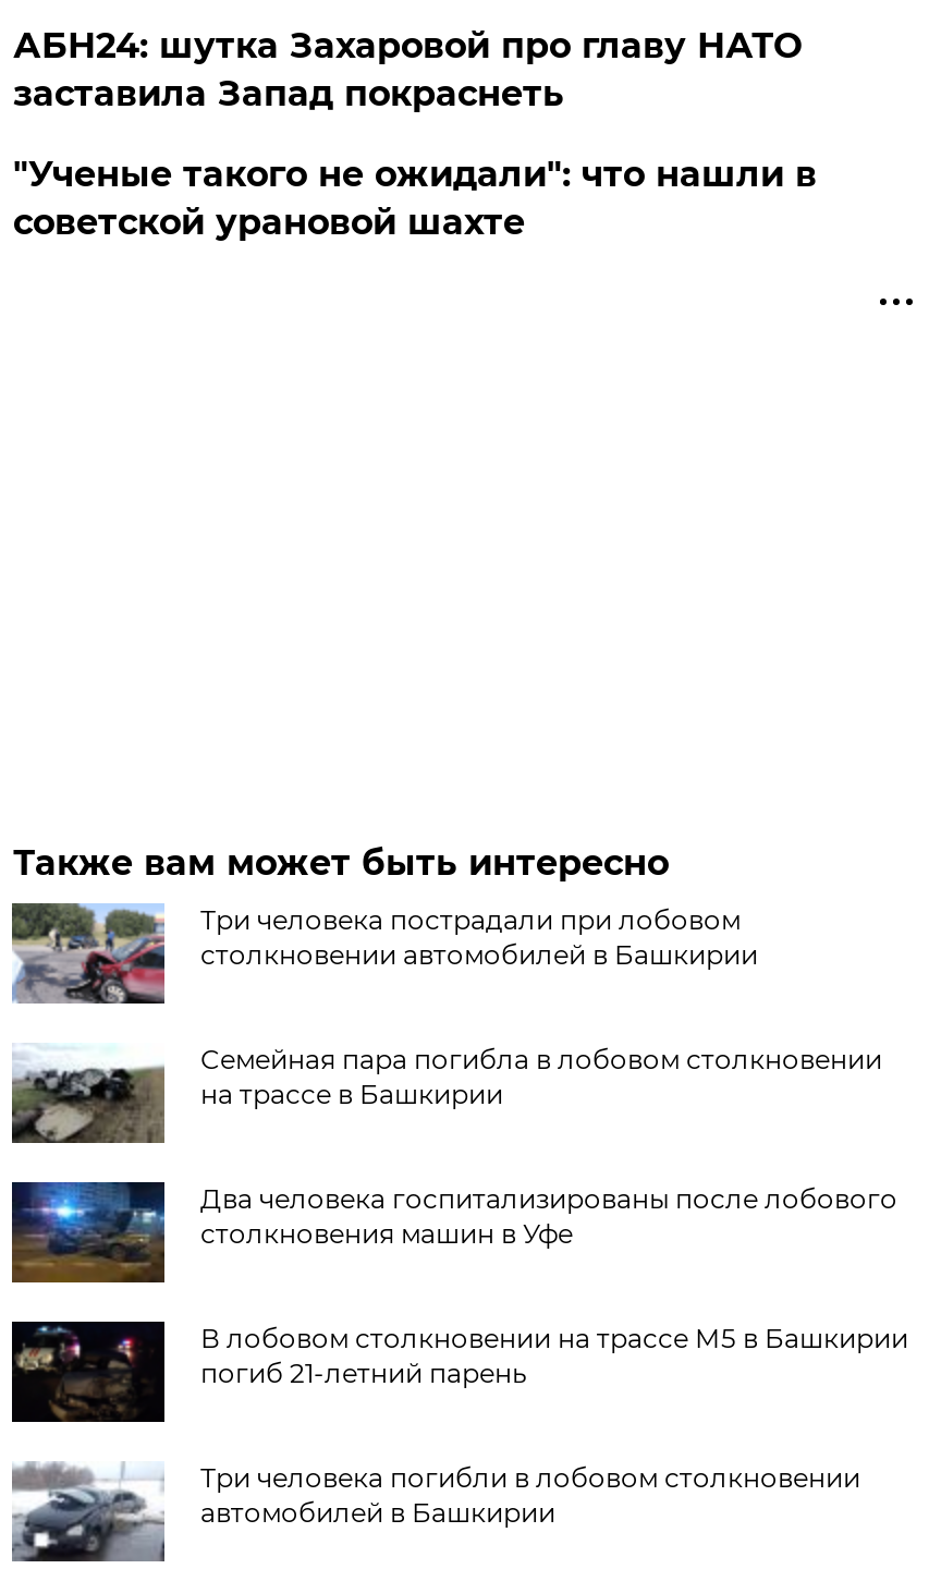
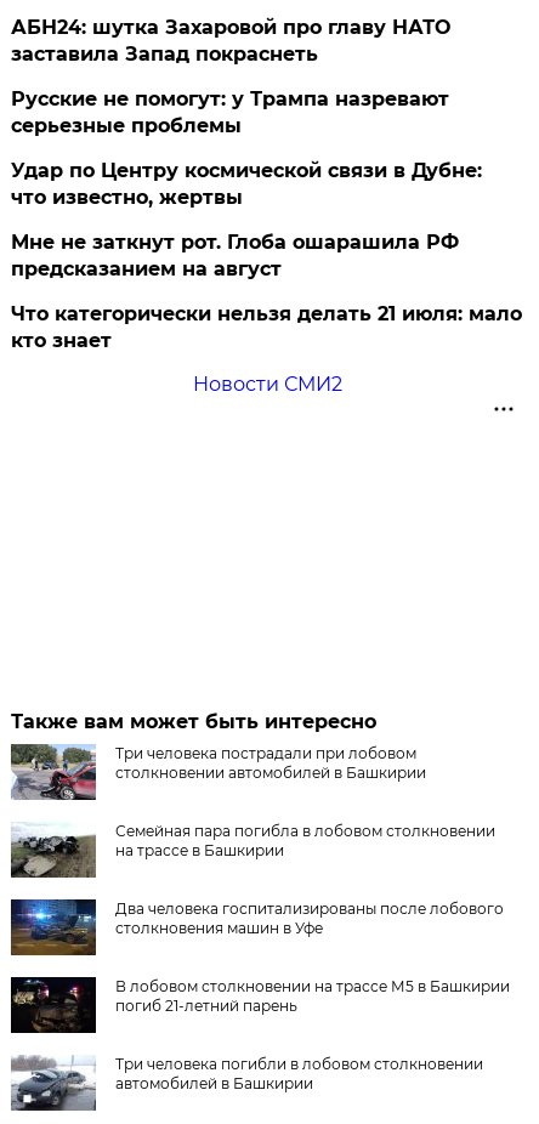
[13,153,817,243] "Ученые такого не ожидали": что нашли в | советской урановой шахте -> [11,87,522,396] Русские не помогут: у Трампа назревают | серьезные проблемы | Удар по Центру космической связи в Дубне: | что известно, жертвы | Мне не заткнут рот. Глоба ошарашила РФ | предсказанием на август | Что категорически нельзя делать 21 июля: мало | кто знает | Новости СМИ2

